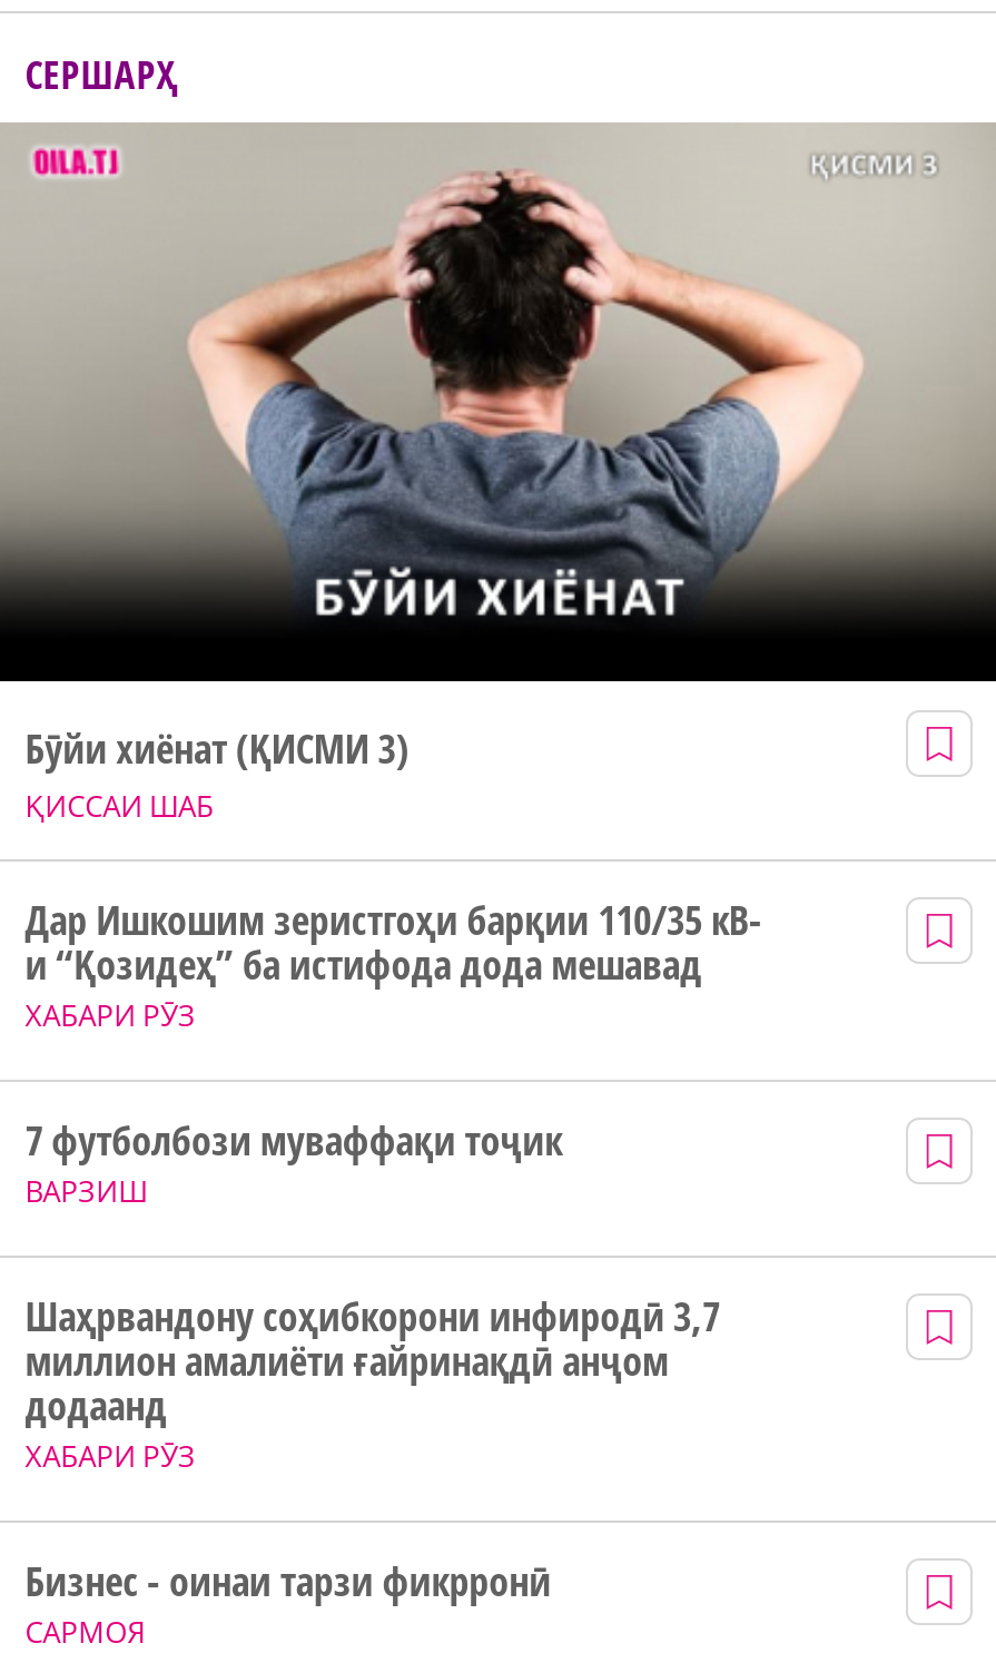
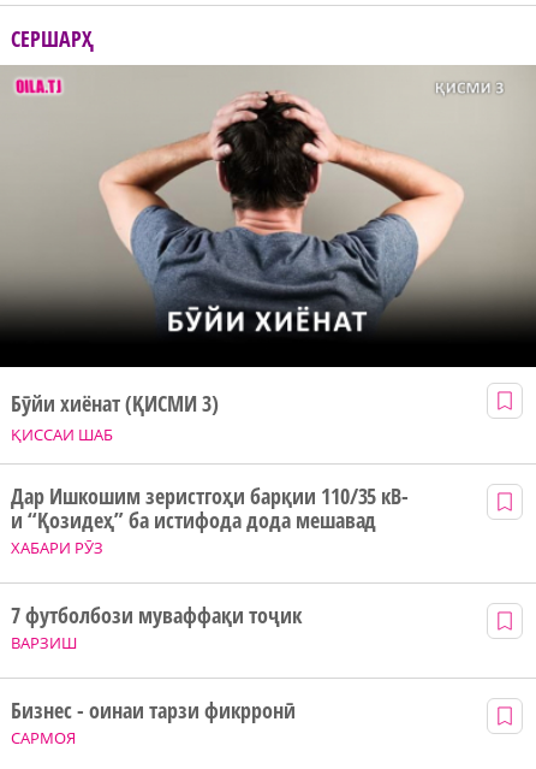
[25,1289,720,1431] Шаҳрвандону соҳибкорони инфиродӣ 3,7 | миллион амалиёти ғайринақдӣ анҷом | додаанд -> none
[25,1435,196,1476] ХАБАРИ РӮЗ -> none

